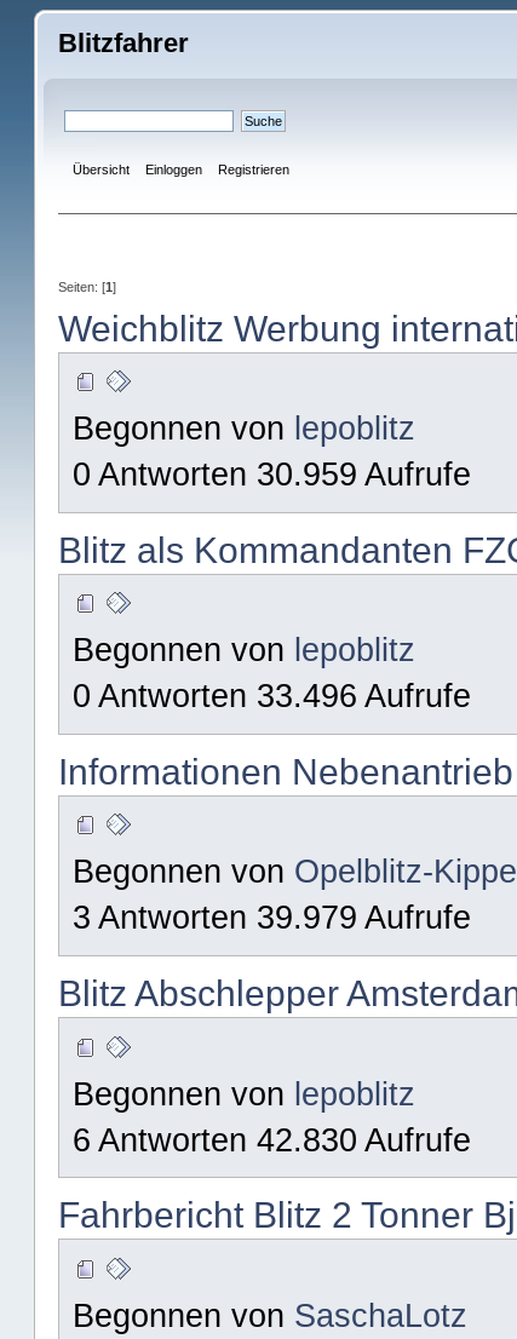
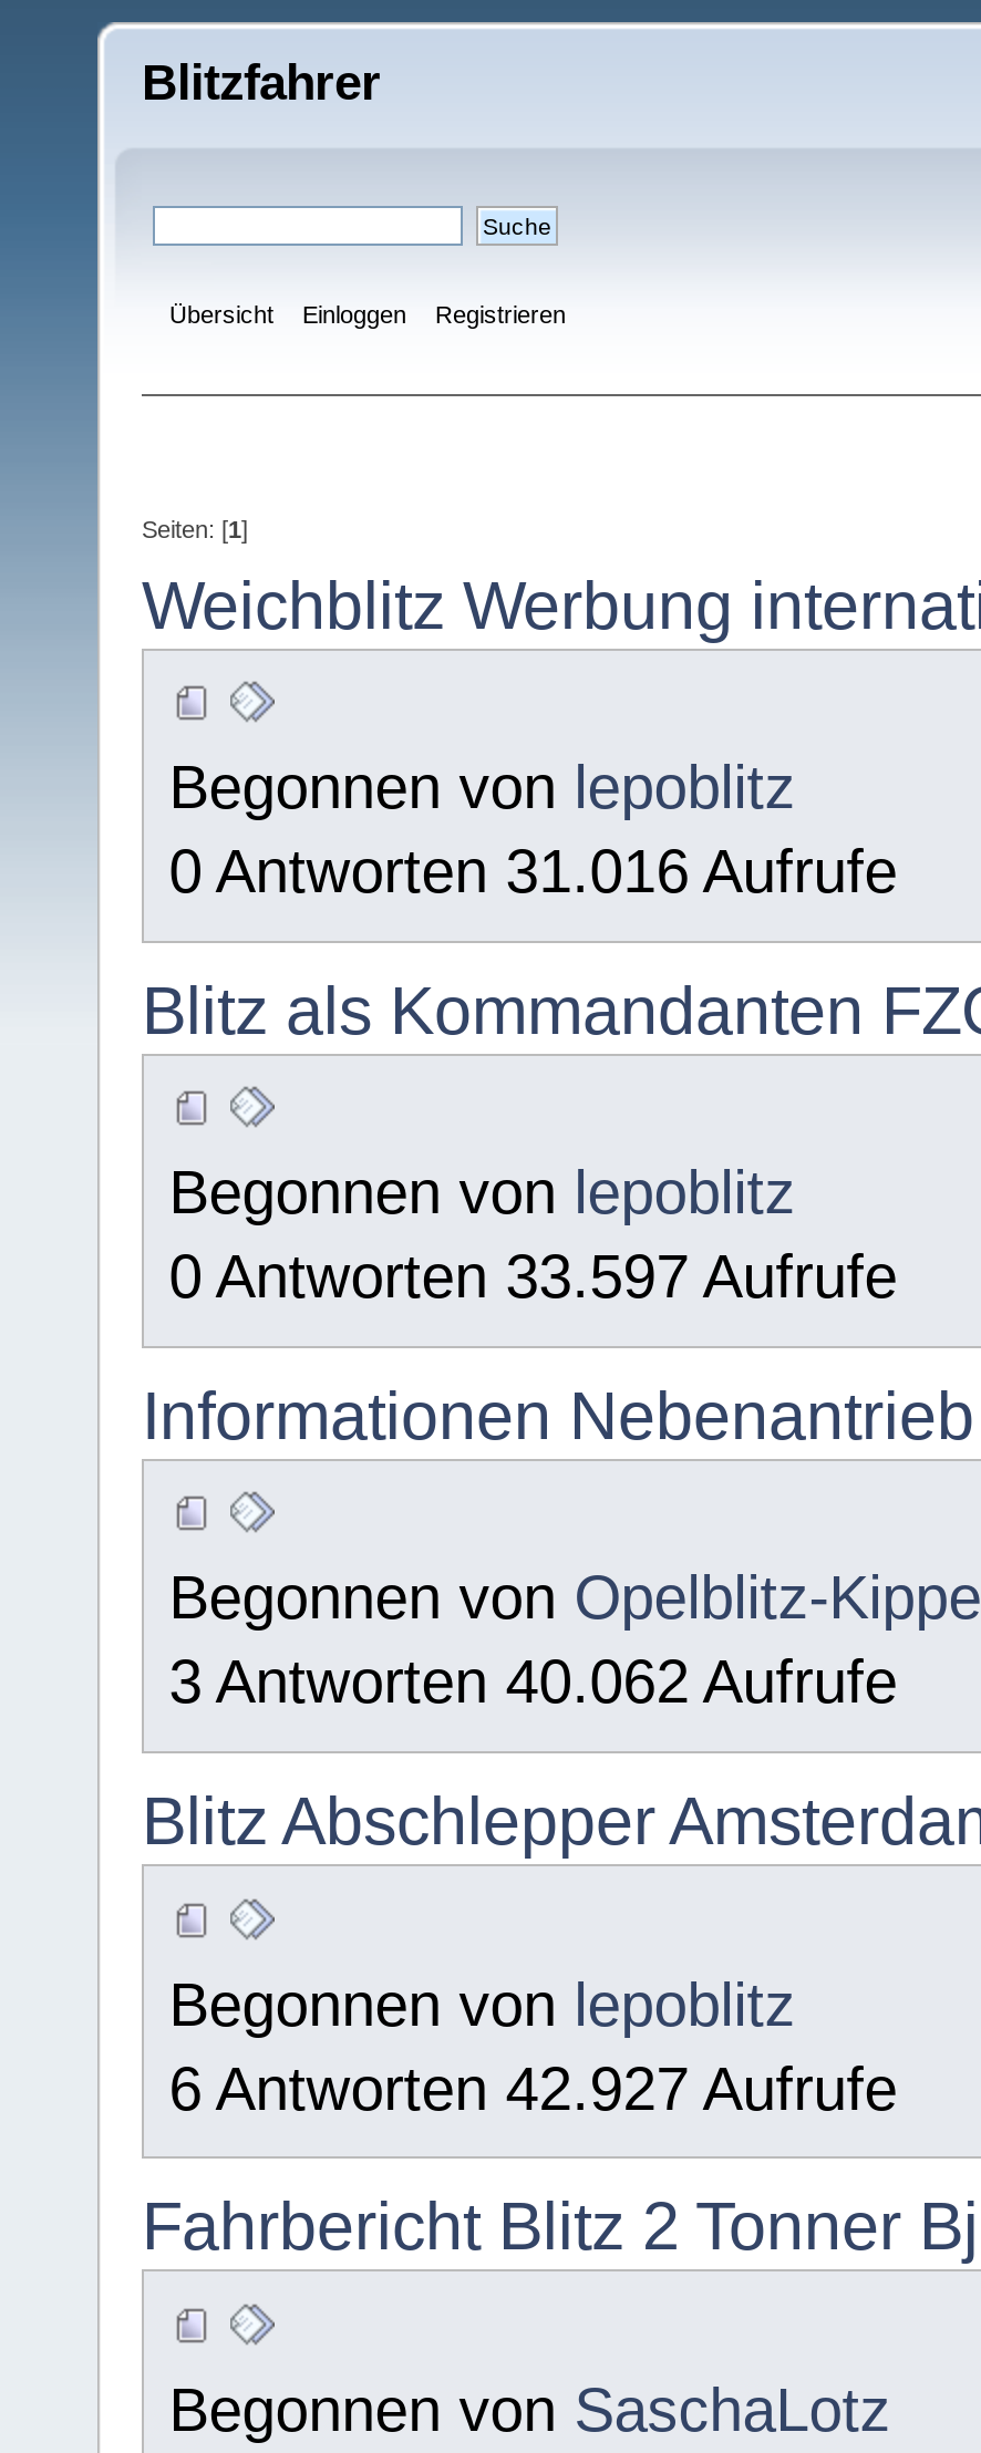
[73,456,471,493] 0 Antworten 30.959 Aufrufe -> [169,838,897,906] 0 Antworten 31.016 Aufrufe
[73,677,471,715] 0 Antworten 33.496 Aufrufe -> [169,1243,897,1312] 0 Antworten 33.597 Aufrufe
[73,899,471,936] 3 Antworten 39.979 Aufrufe -> [169,1648,897,1717] 3 Antworten 40.062 Aufrufe
[73,1120,471,1158] 6 Antworten 42.830 Aufrufe -> [169,2053,897,2122] 6 Antworten 42.927 Aufrufe

